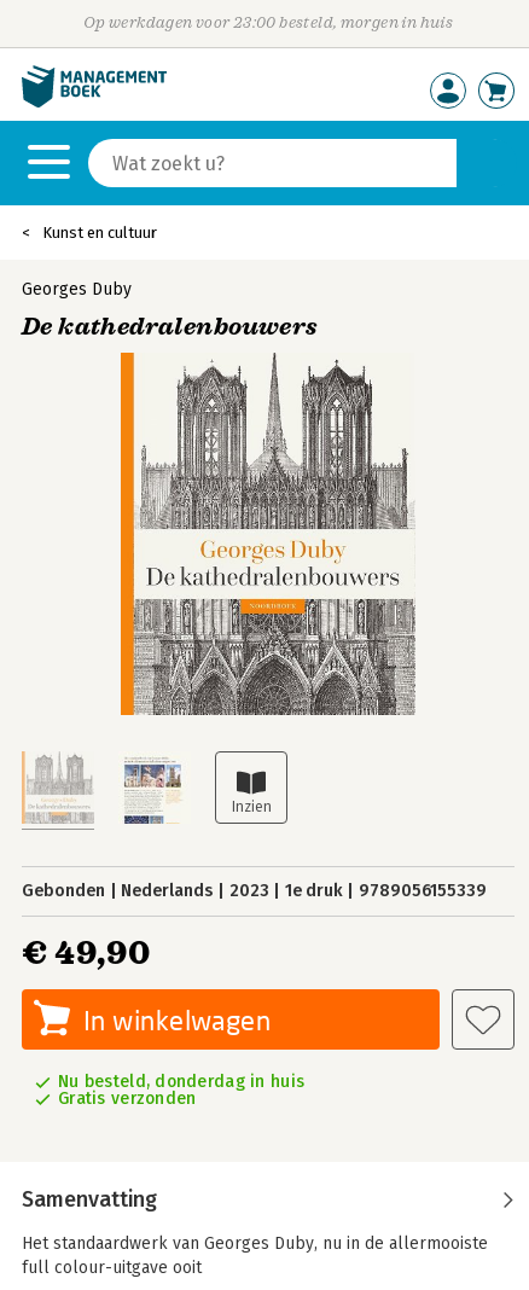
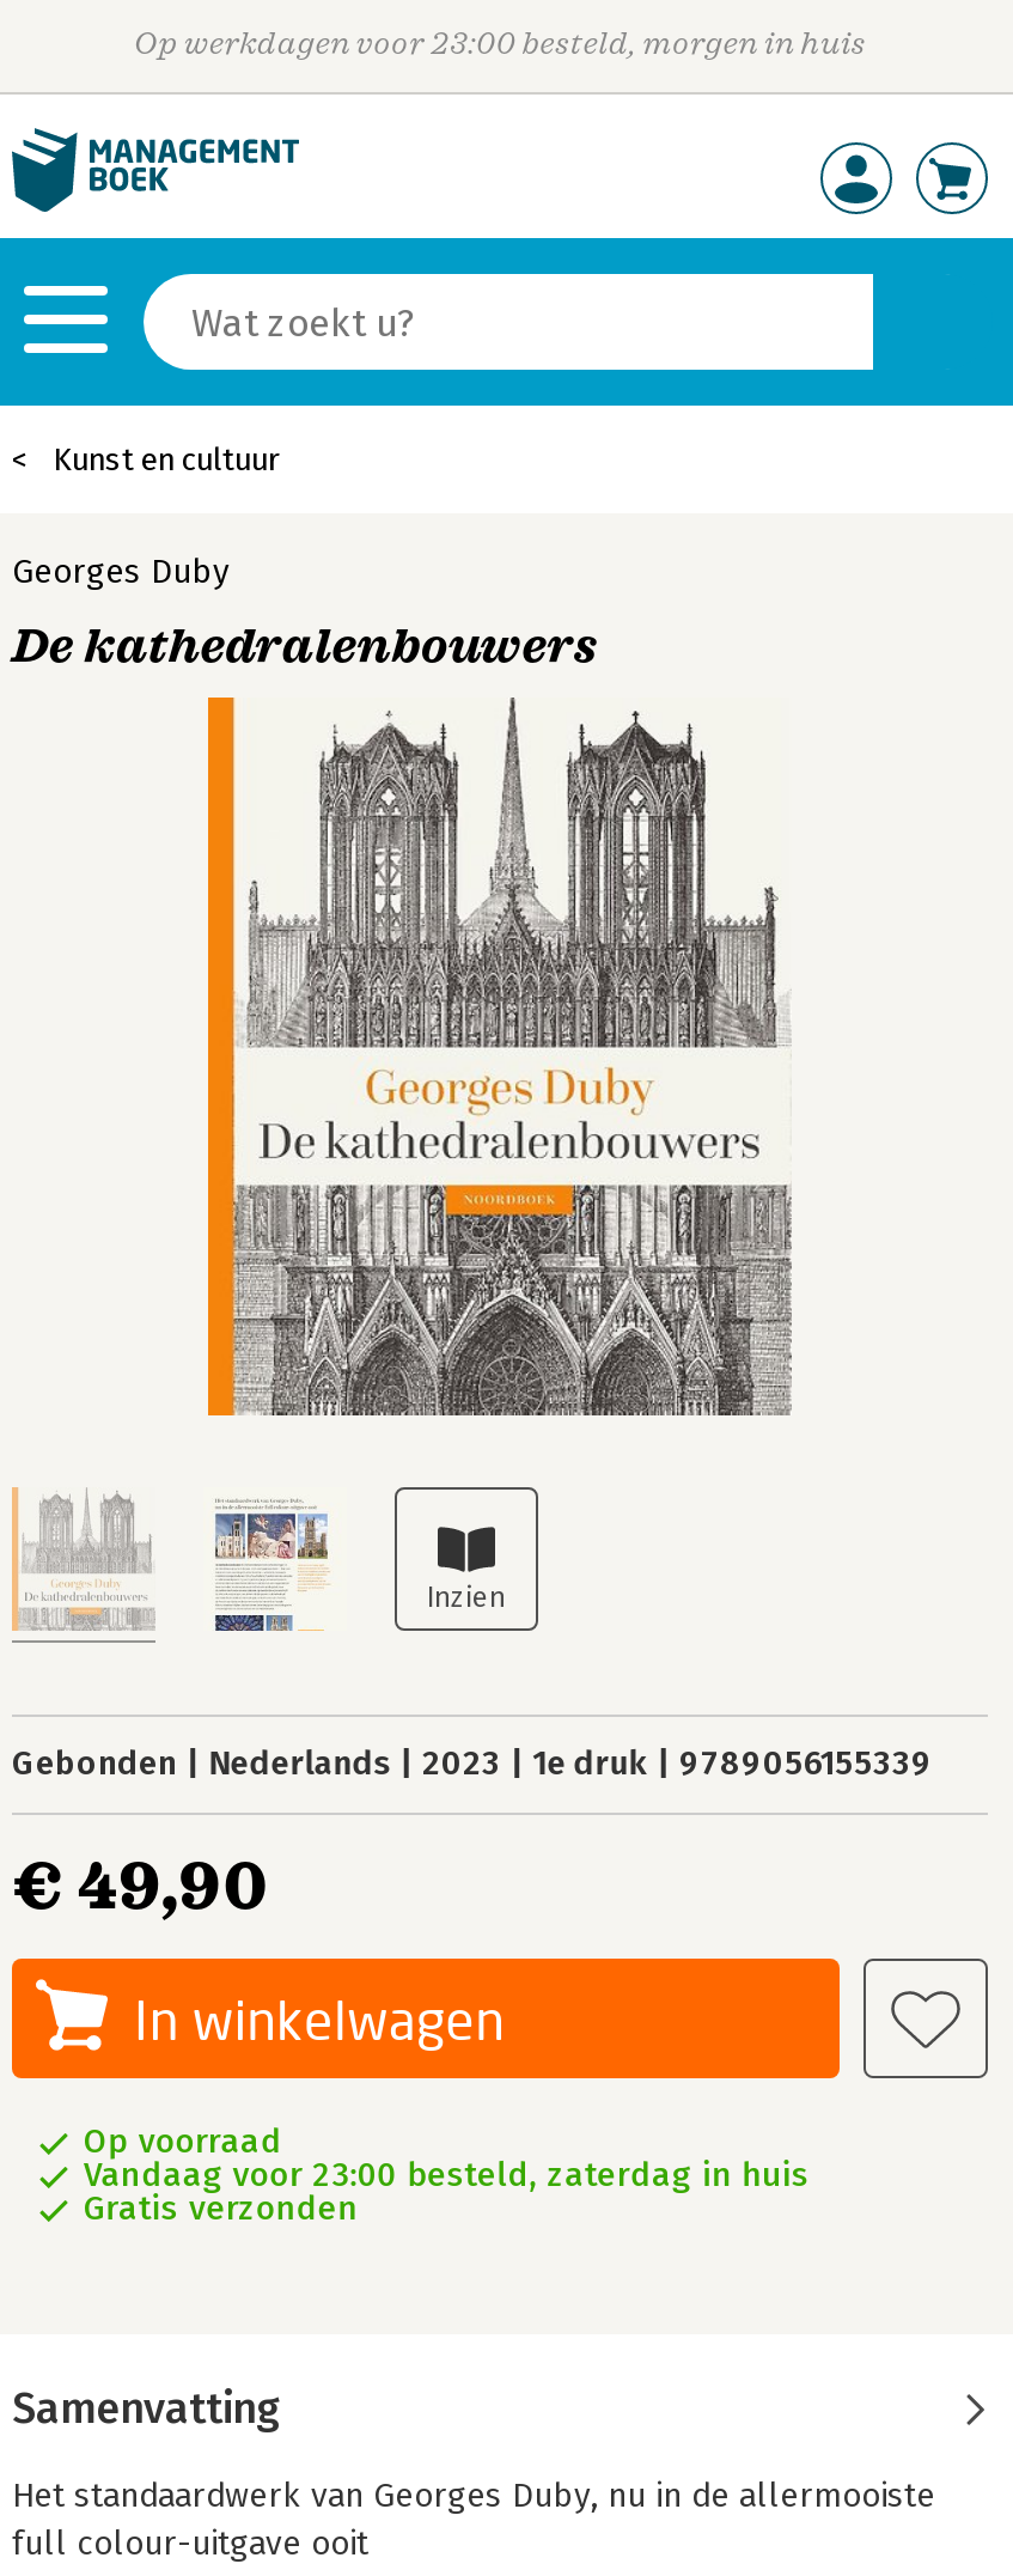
[58,1071,304,1092] Nu besteld, donderdag in huis -> [84,2121,809,2196] Op voorraad | Vandaag voor 23:00 besteld, zaterdag in huis

